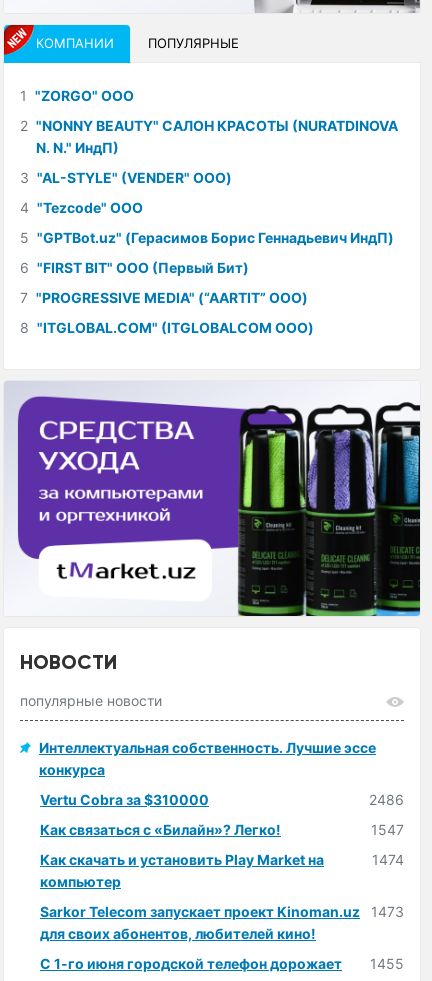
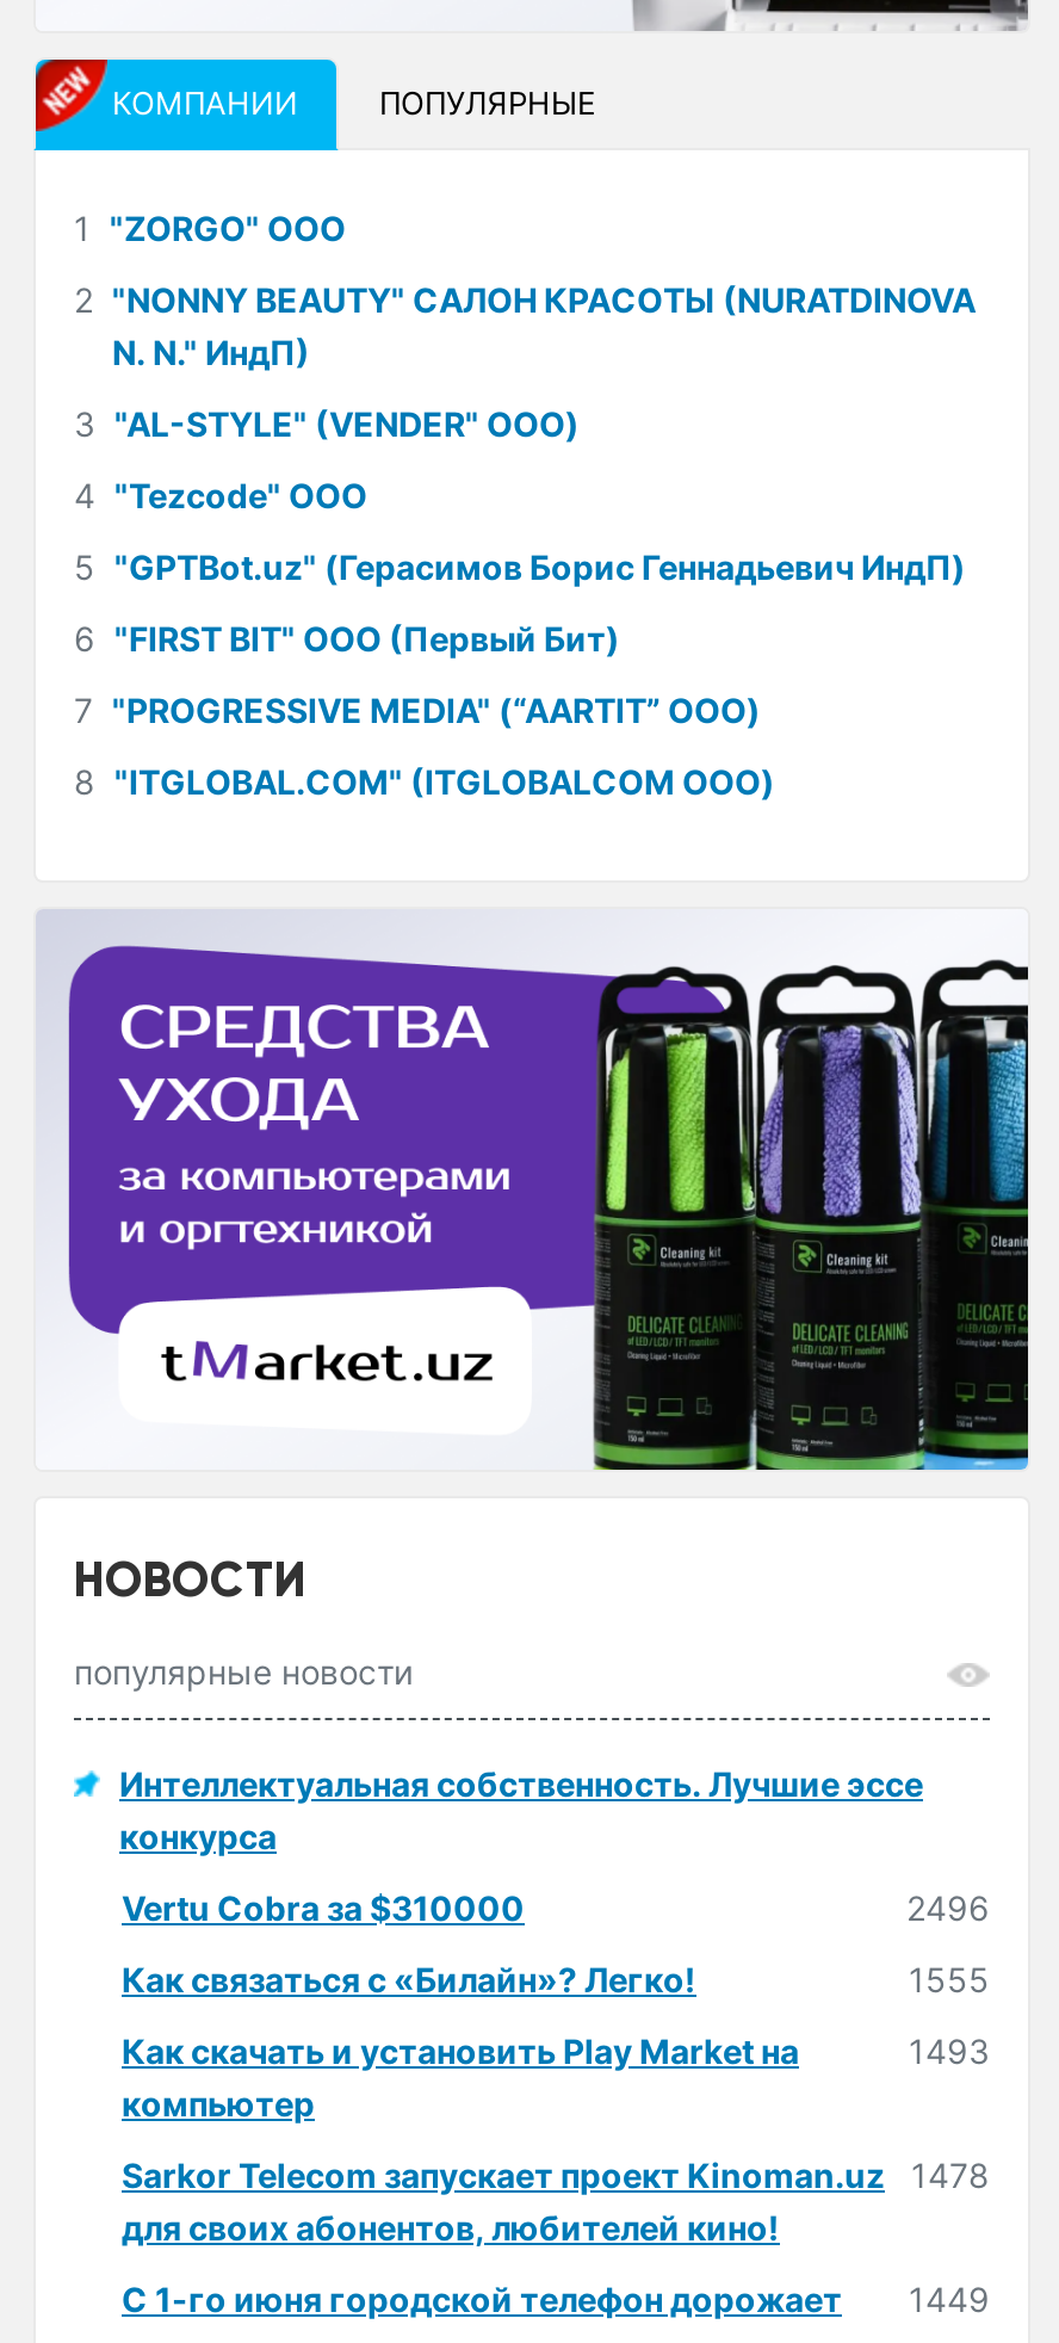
[369,791,404,808] 2486 -> [906,1888,990,1928] 2496
[371,821,404,838] 1547 -> [909,1959,990,2000] 1555
[372,851,404,868] 1474 -> [909,2031,990,2071] 1493
[40,903,404,920] Sarkor Telecom запускает проект Kinoman.uz 1473 -> [122,2155,990,2196] Sarkor Telecom запускает проект Kinoman.uz 1478
[40,955,404,972] С 1-го июня городской телефон дорожает 1455 -> [122,2279,990,2320] С 1-го июня городской телефон дорожает 1449

